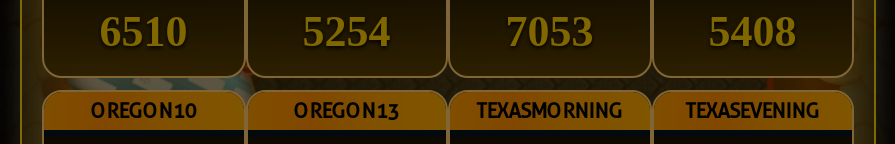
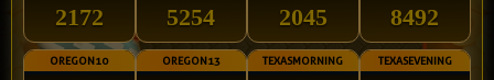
[100,7,188,57] 6510 -> [55,4,103,31] 2172
[506,7,594,57] 7053 -> [279,4,327,31] 2045
[708,7,796,57] 5408 -> [391,4,439,31] 8492

